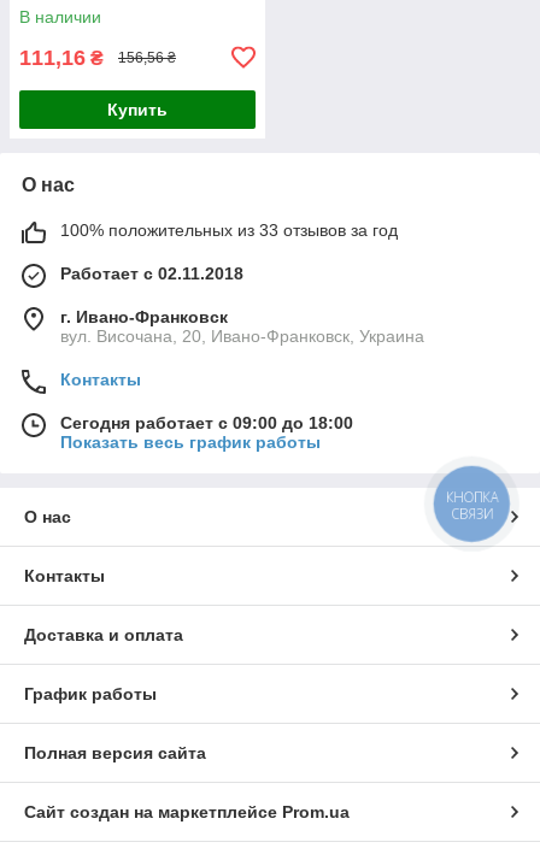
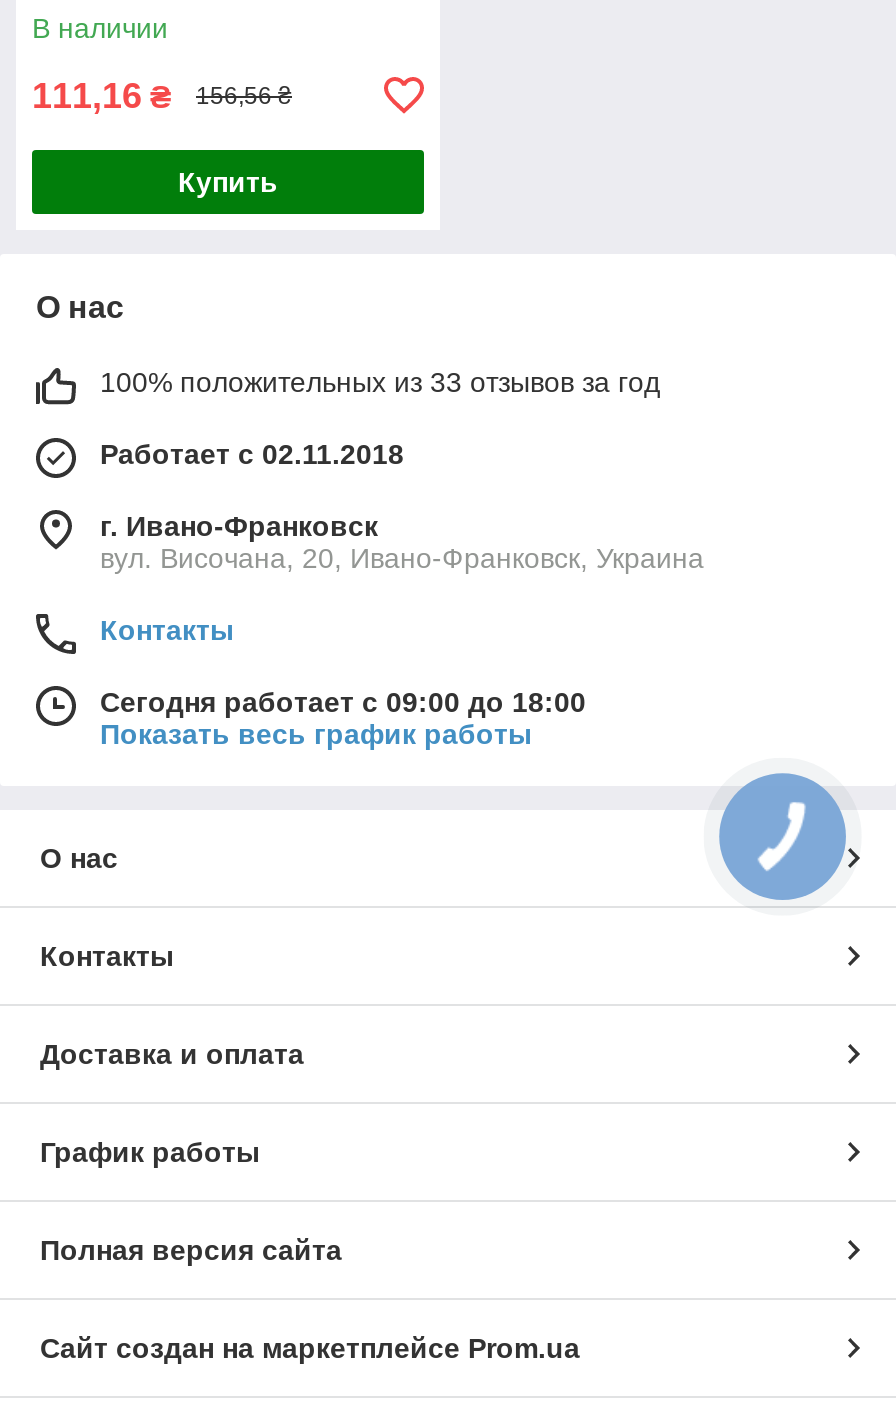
[446,488,498,522] КНОПКА | СВЯЗИ -> none

